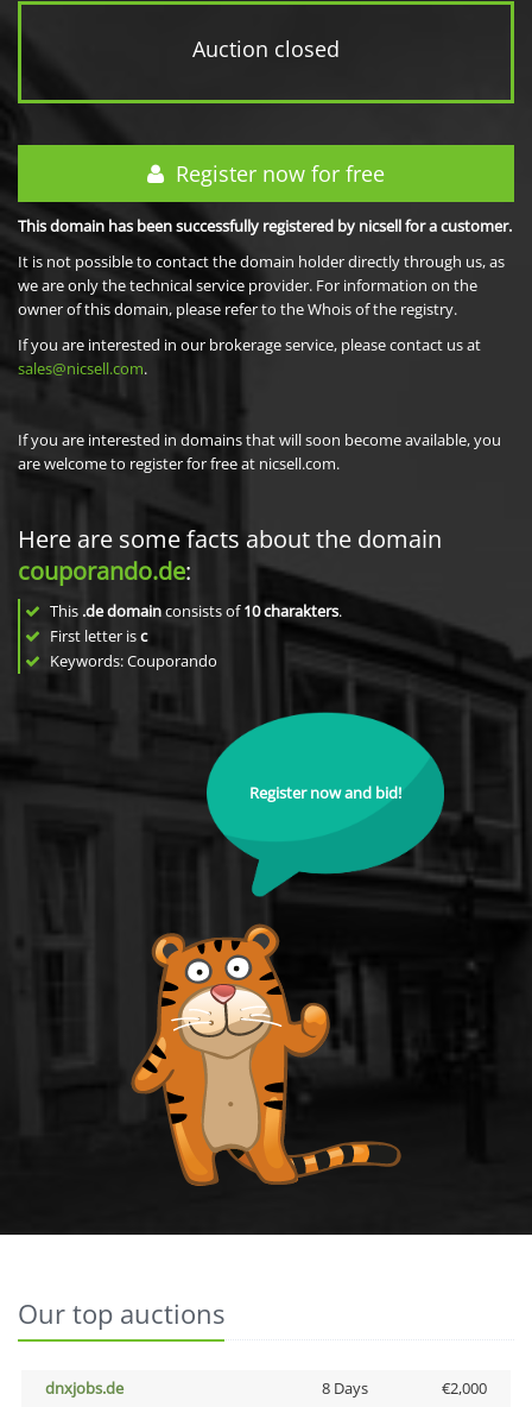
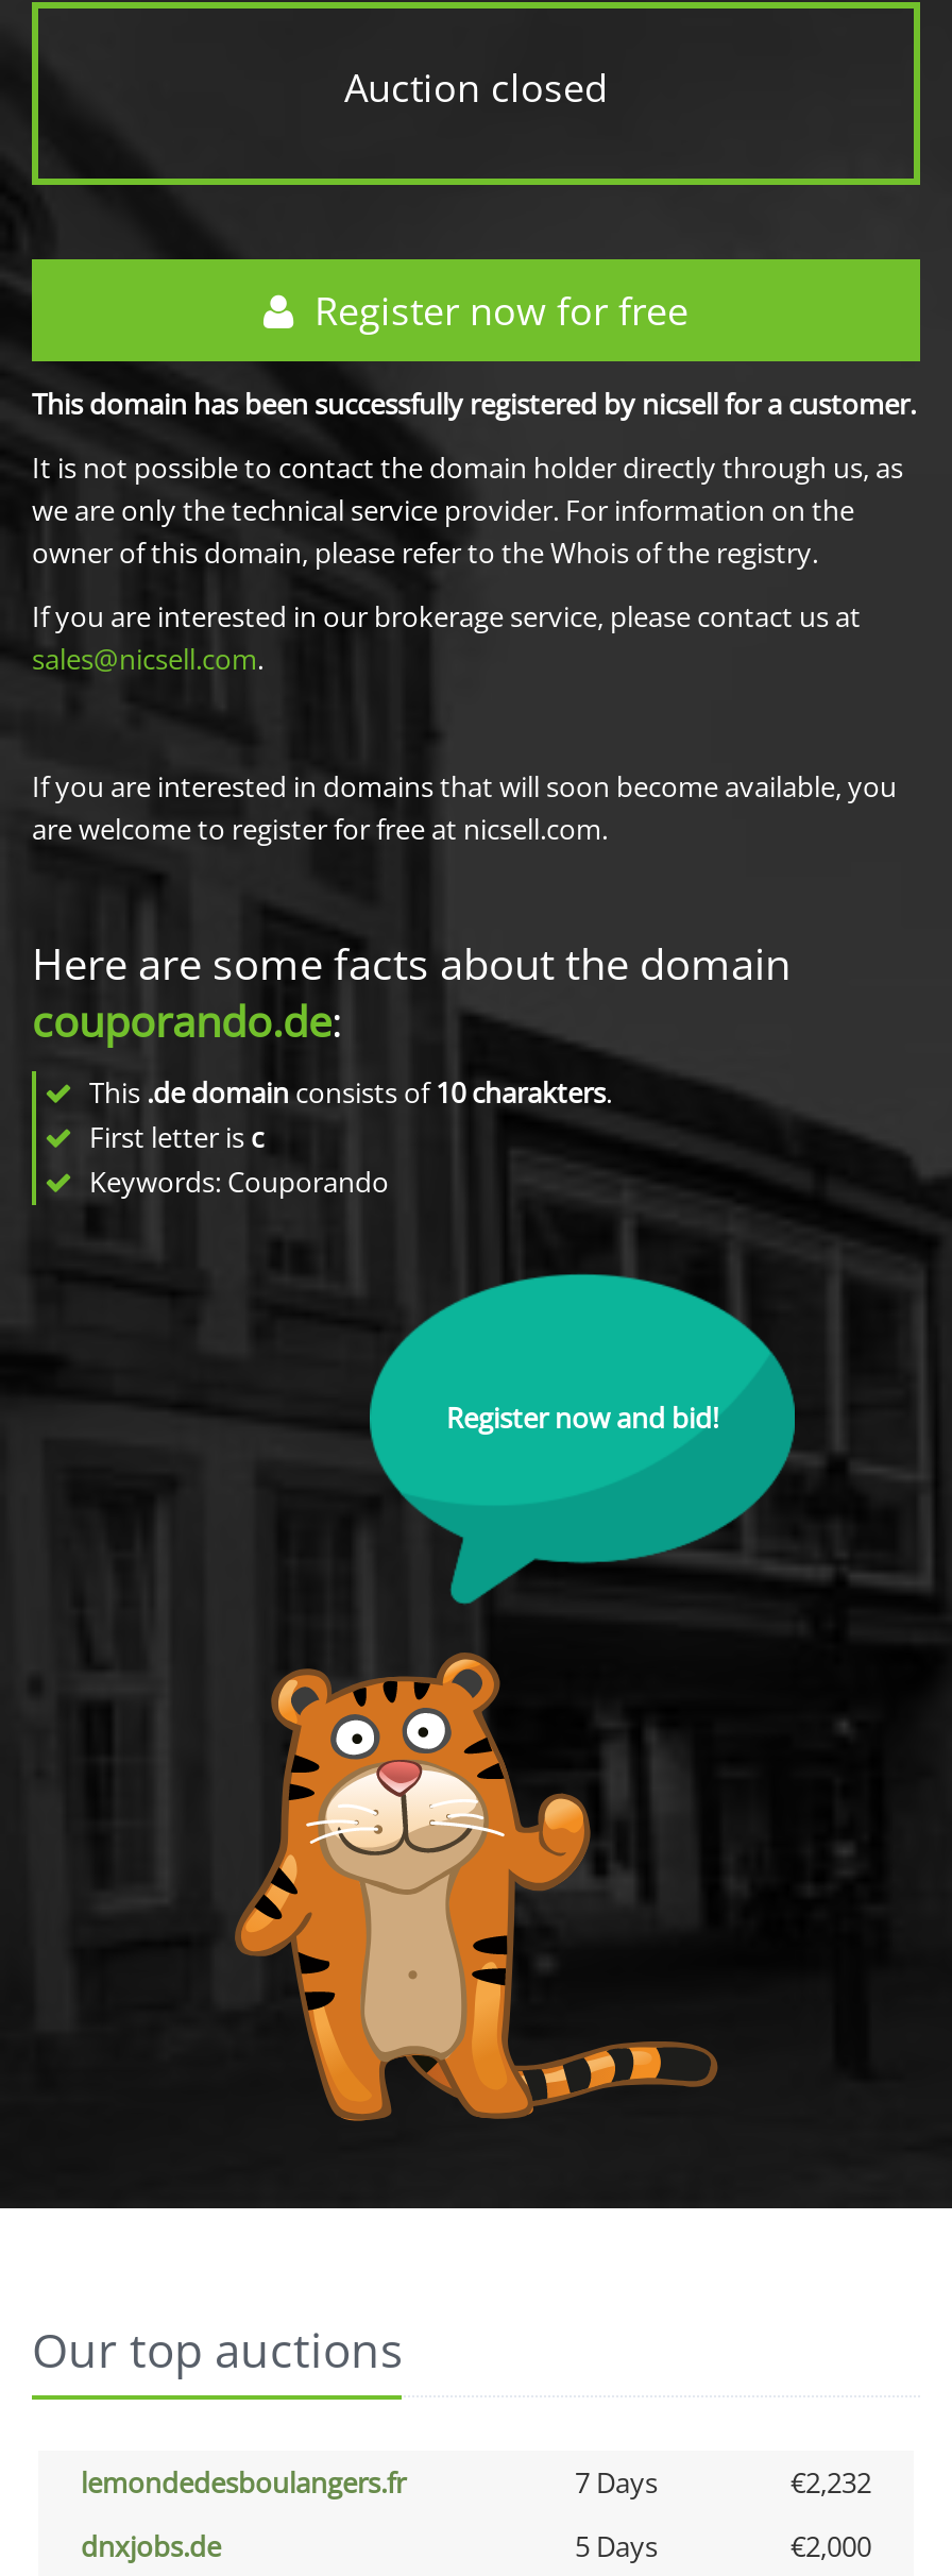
none -> [81,2463,871,2502] lemondedesboulangers.fr | 7 Days | €2,232
[321,1377,368,1399] 8 Days -> [575,2527,658,2565] 5 Days

